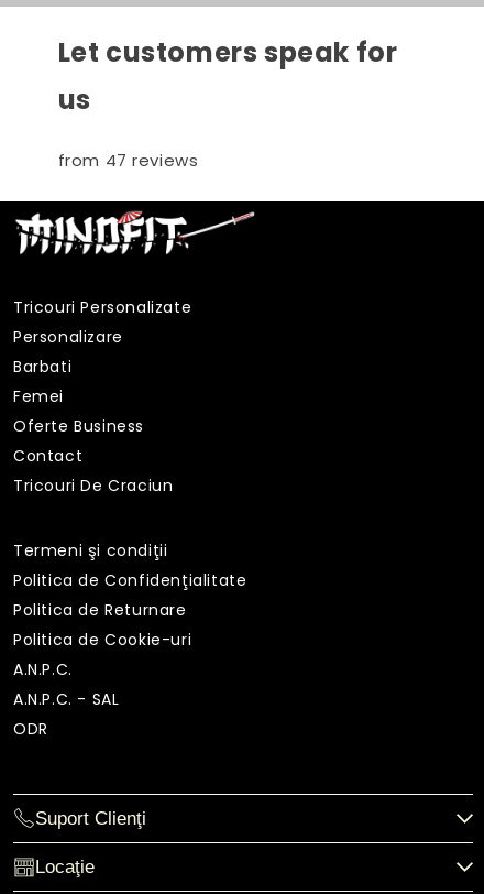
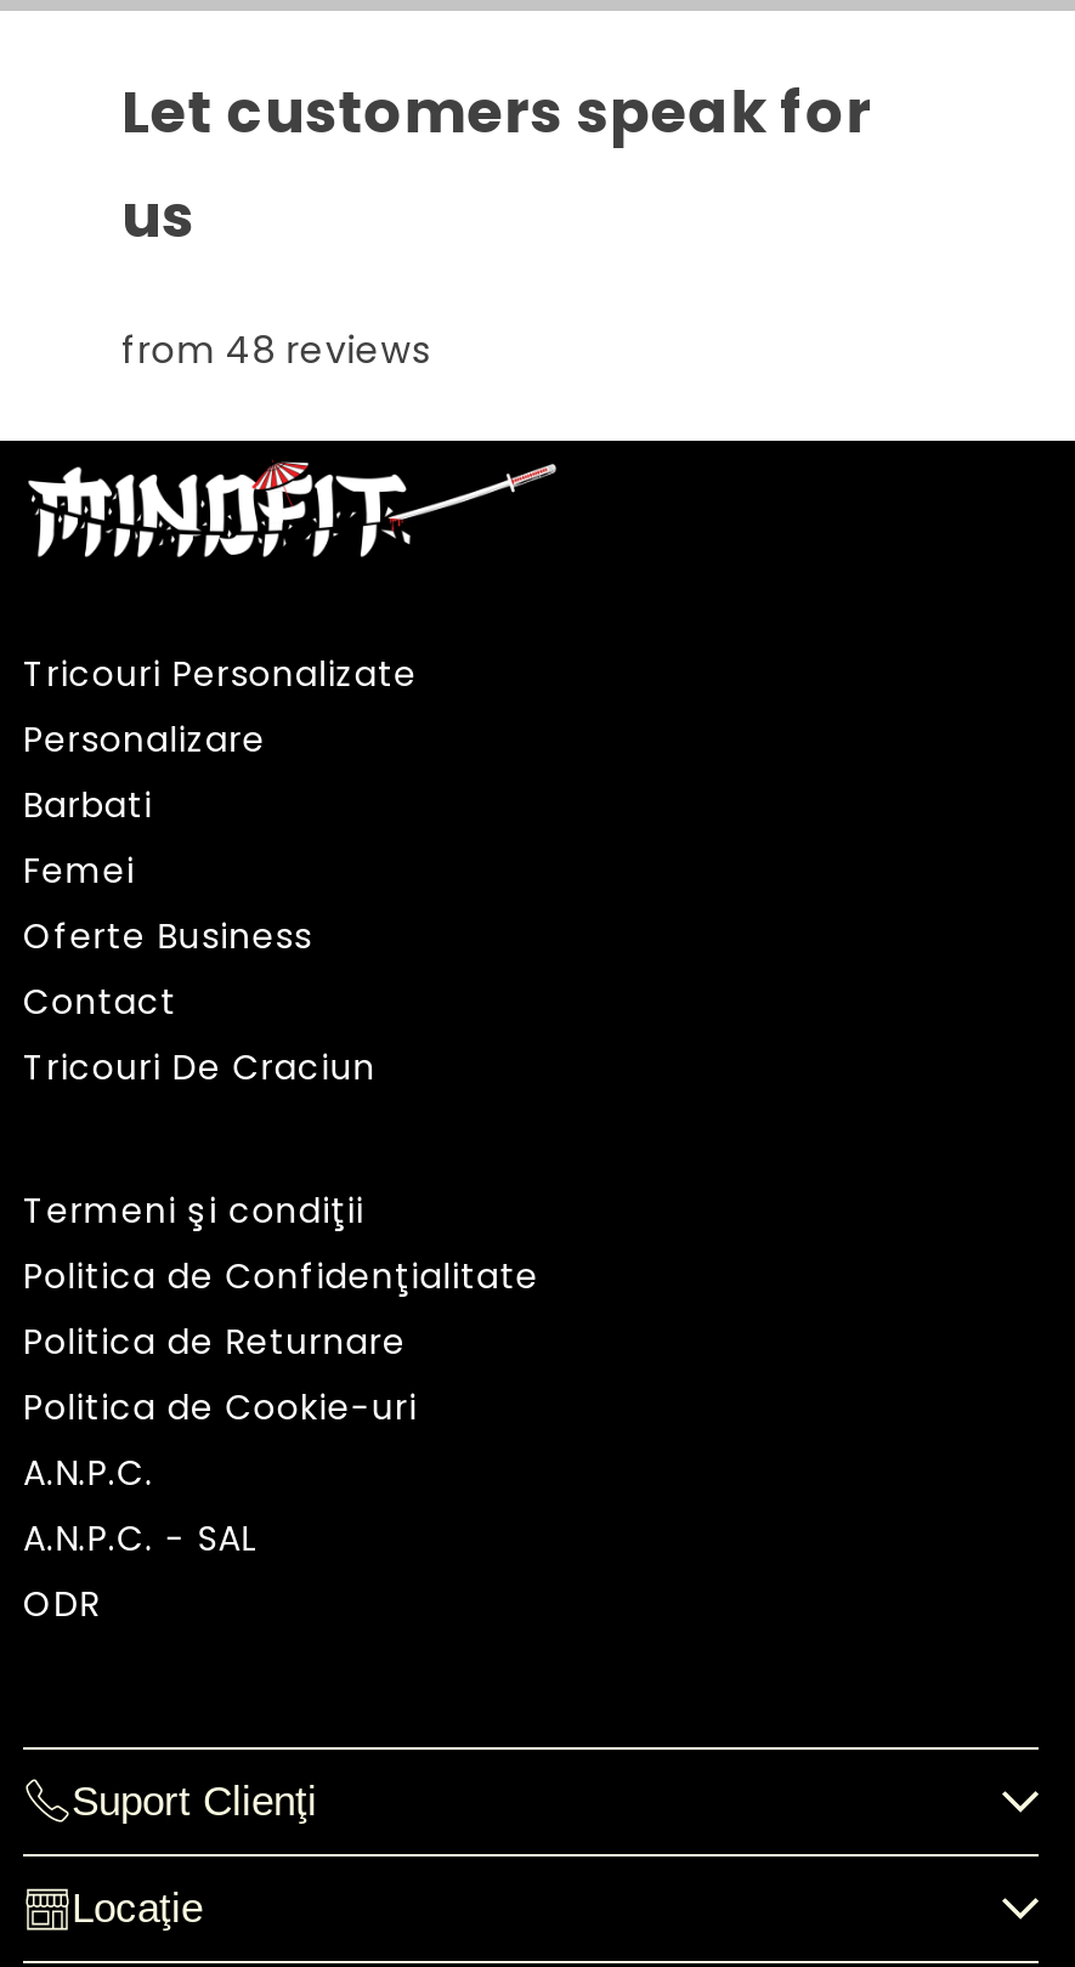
[58,149,199,172] from 47 reviews -> [121,324,432,375] from 48 reviews

